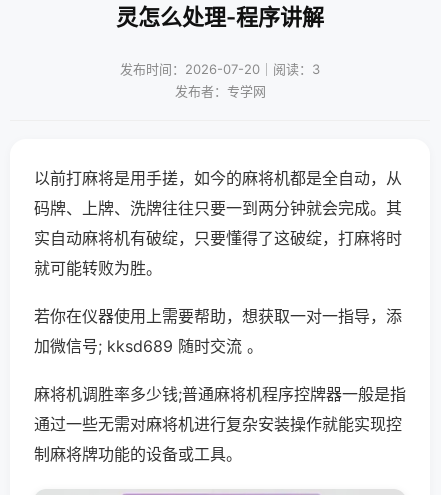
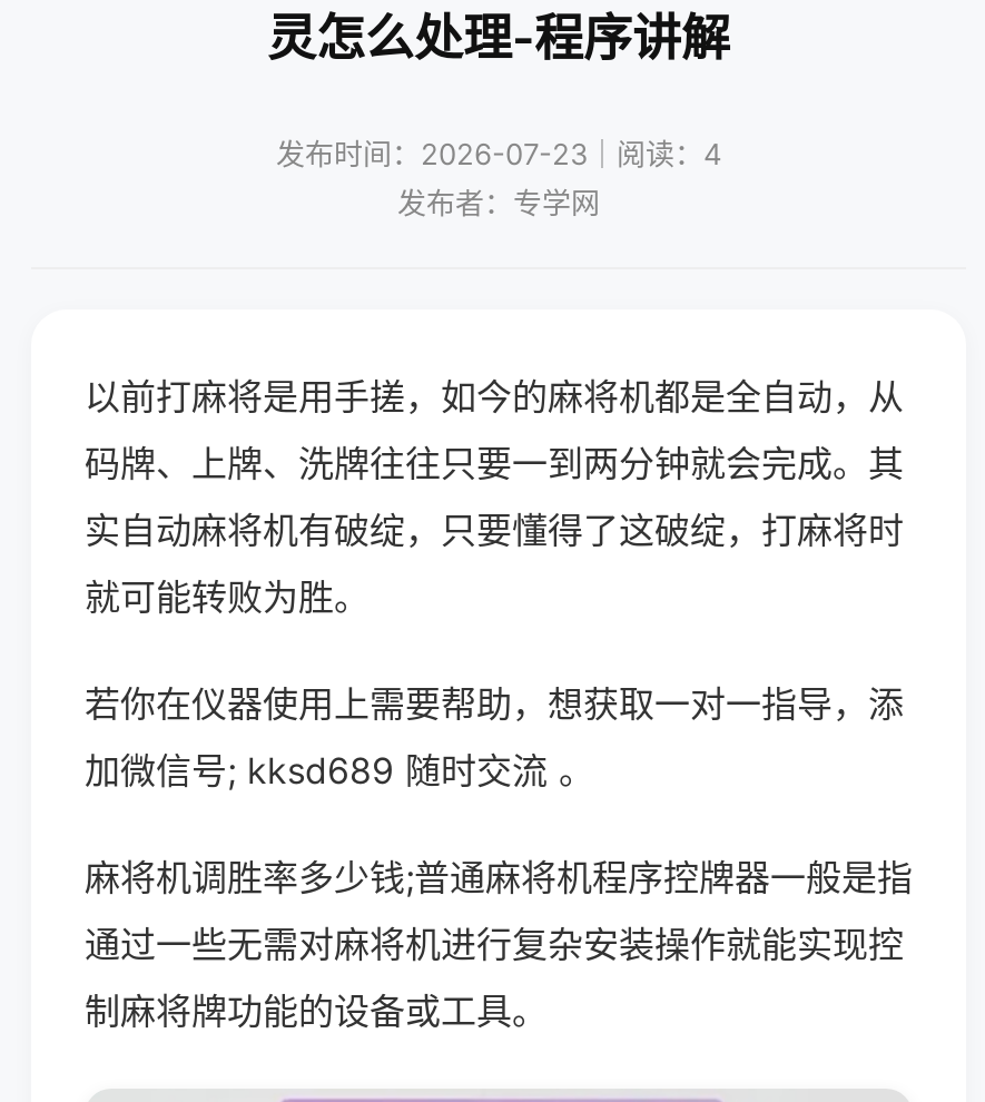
[120,61,320,77] 发布时间：2026-07-20｜阅读：3 -> [276,136,721,171] 发布时间：2026-07-23｜阅读：4

